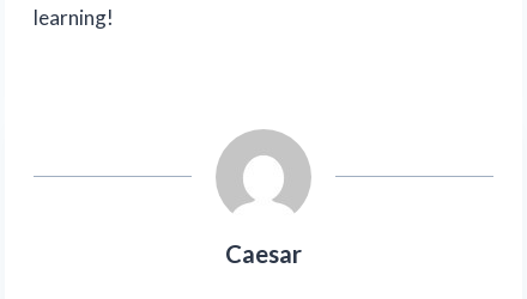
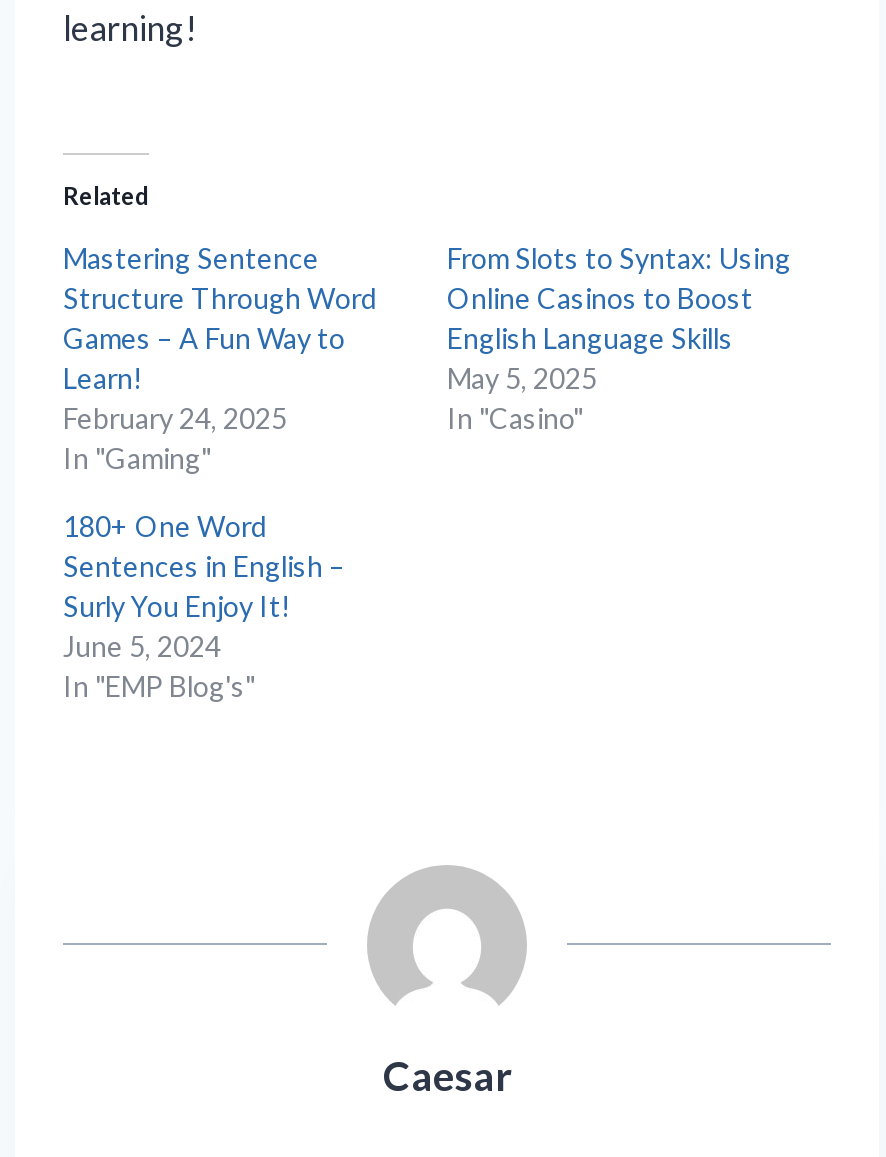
none -> [63,181,377,475] Related | Mastering Sentence | Structure Through Word | Games – A Fun Way to | Learn! | February 24, 2025 | In "Gaming"
none -> [63,241,791,703] From Slots to Syntax: Using | Online Casinos to Boost | English Language Skills | May 5, 2025 | In "Casino" | 180+ One Word | Sentences in English – | Surly You Enjoy It! | June 5, 2024 | In "EMP Blog's"

